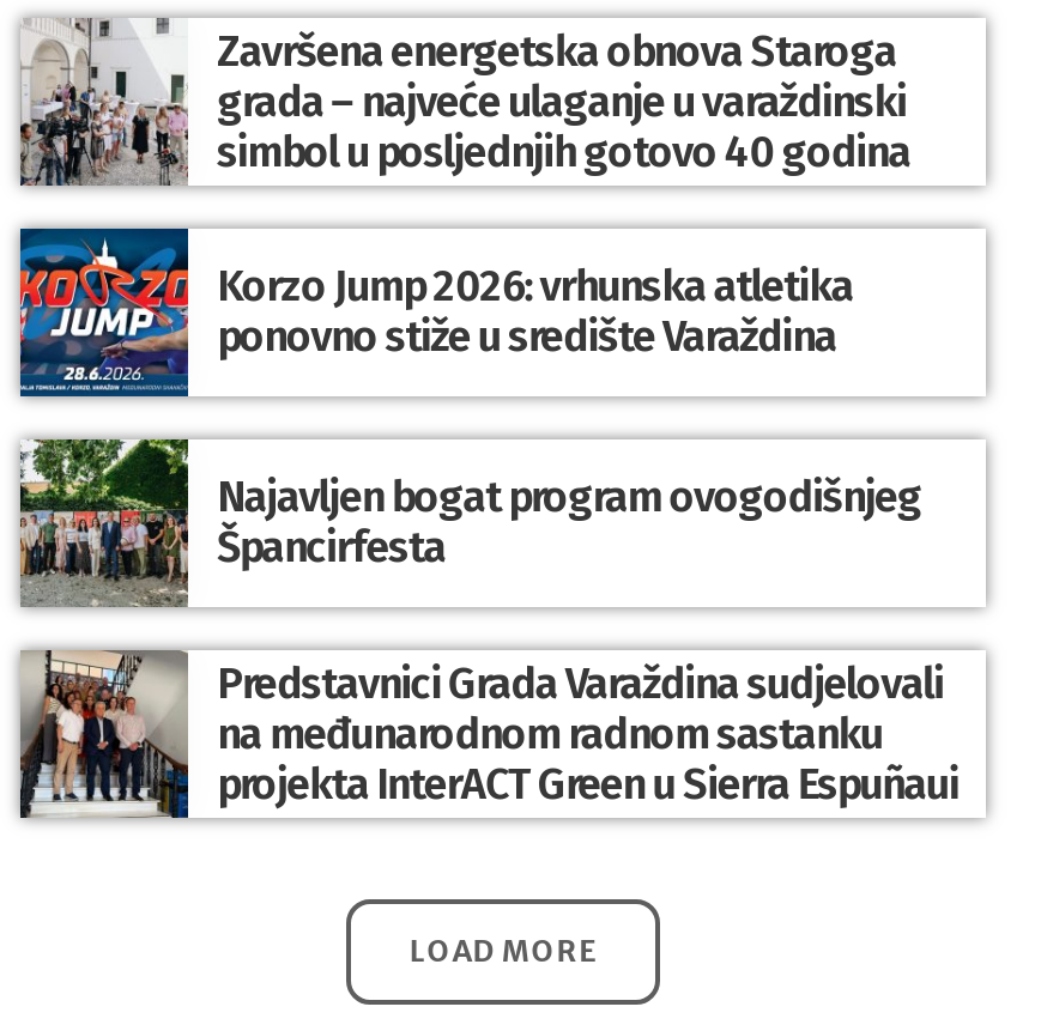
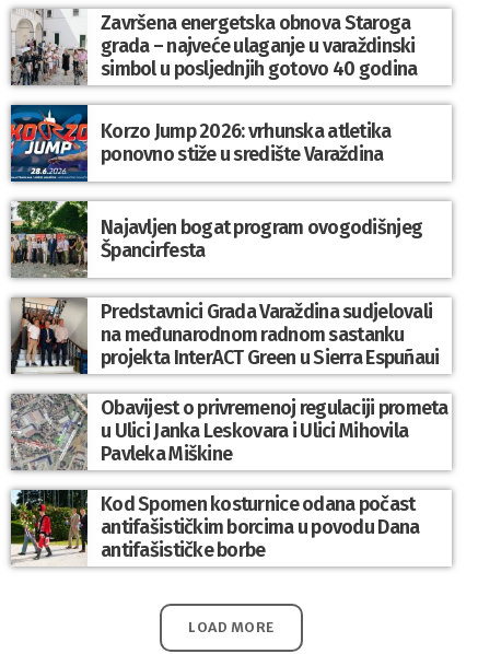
none -> [11,393,448,562] [image] | Obavijest o privremenoj regulaciji prometa | u Ulici Janka Leskovara i Ulici Mihovila | Pavleka Miškine | Kod Spomen kosturnice odana počast | antifašističkim borcima u povodu Dana | antifašističke borbe
none -> [11,489,85,567] [image]

